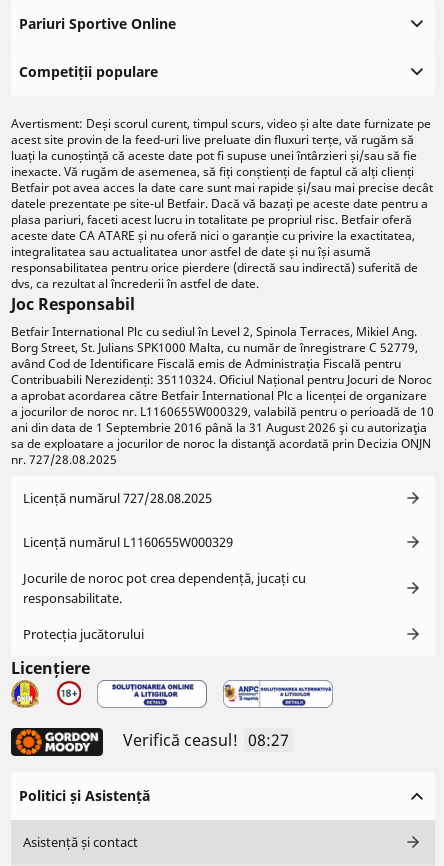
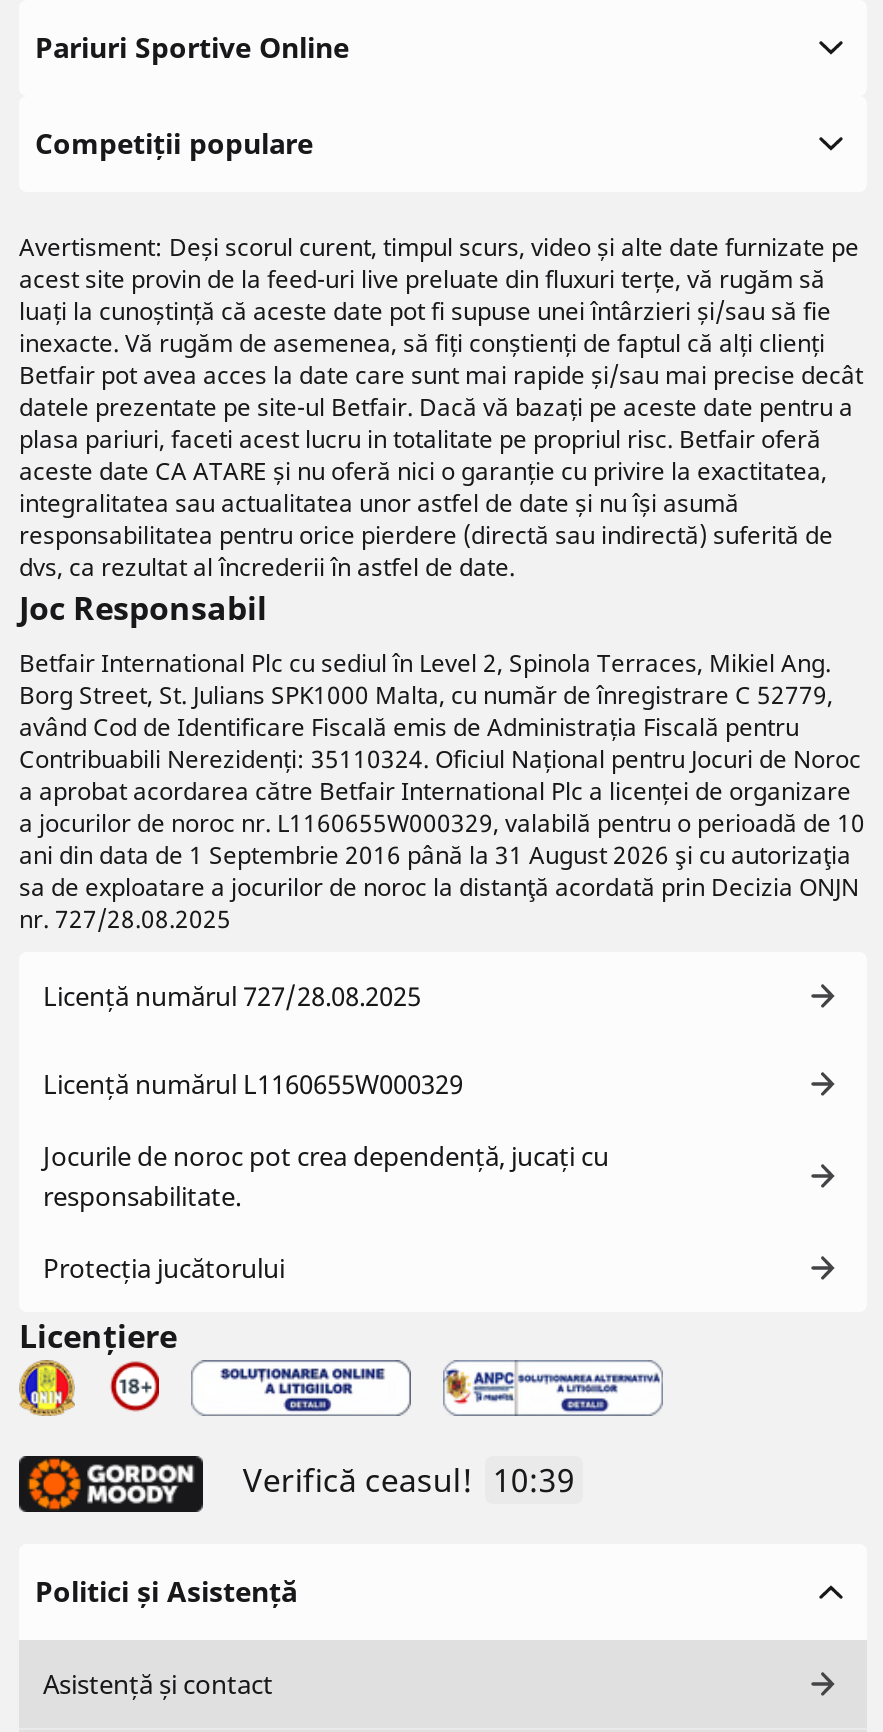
[123,729,289,751] Verifică ceasul! 08:27 -> [243,1458,575,1502] Verifică ceasul! 10:39

